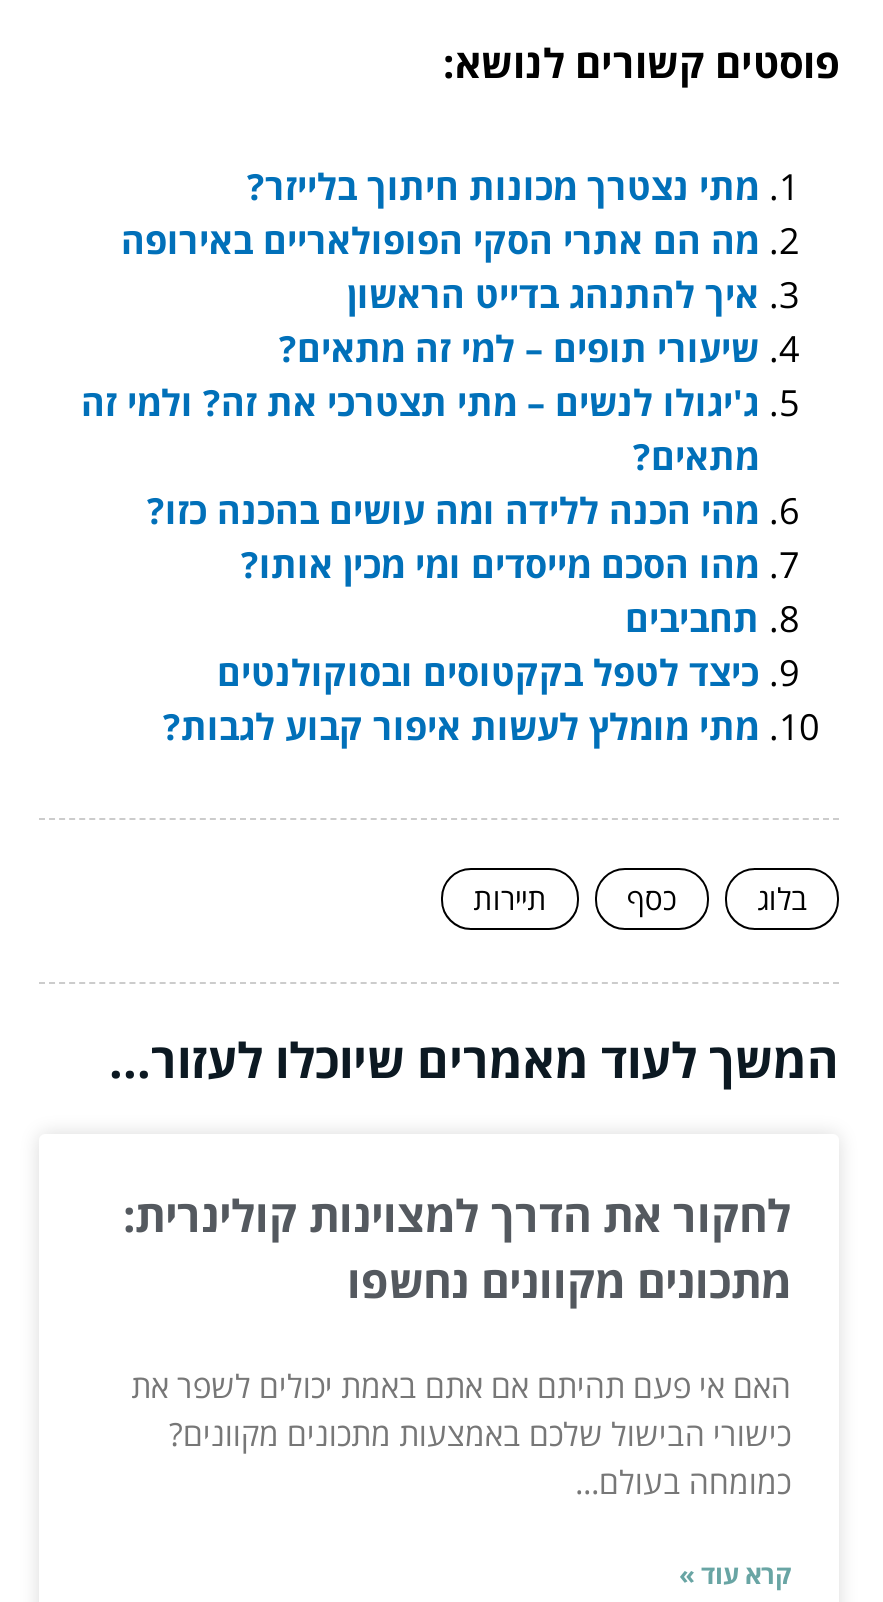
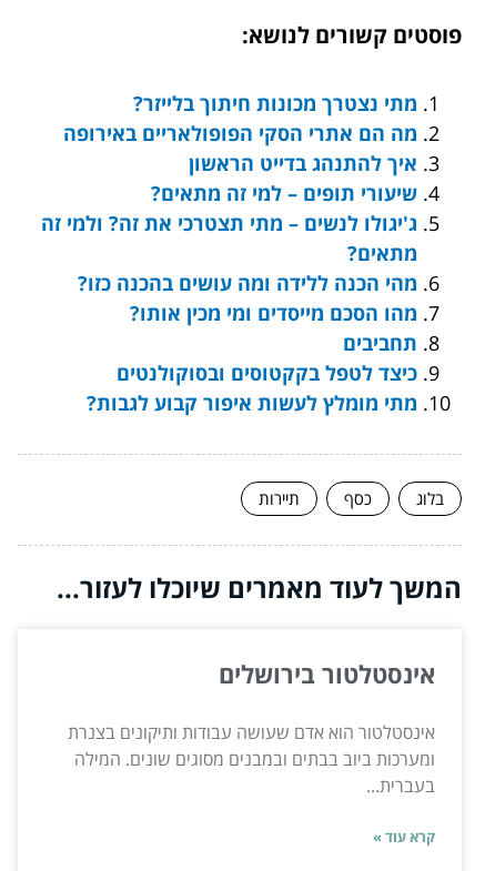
[123,1185,791,1311] לחקור את הדרך למצוינות קולינרית: | מתכונים מקוונים נחשפו -> [219,657,435,691] אינסטלטור בירושלים
[131,1365,791,1505] האם אי פעם תהיתם אם אתם באמת יכולים לשפר את | כישורי הבישול שלכם באמצעות מתכונים מקוונים? | כמומחה בעולם... -> [68,721,435,798] אינסטלטור הוא אדם שעושה עבודות ותיקונים בצנרת | ומערכות ביוב בבתים ובמבנים מסוגים שונים. המילה | בעברית...

